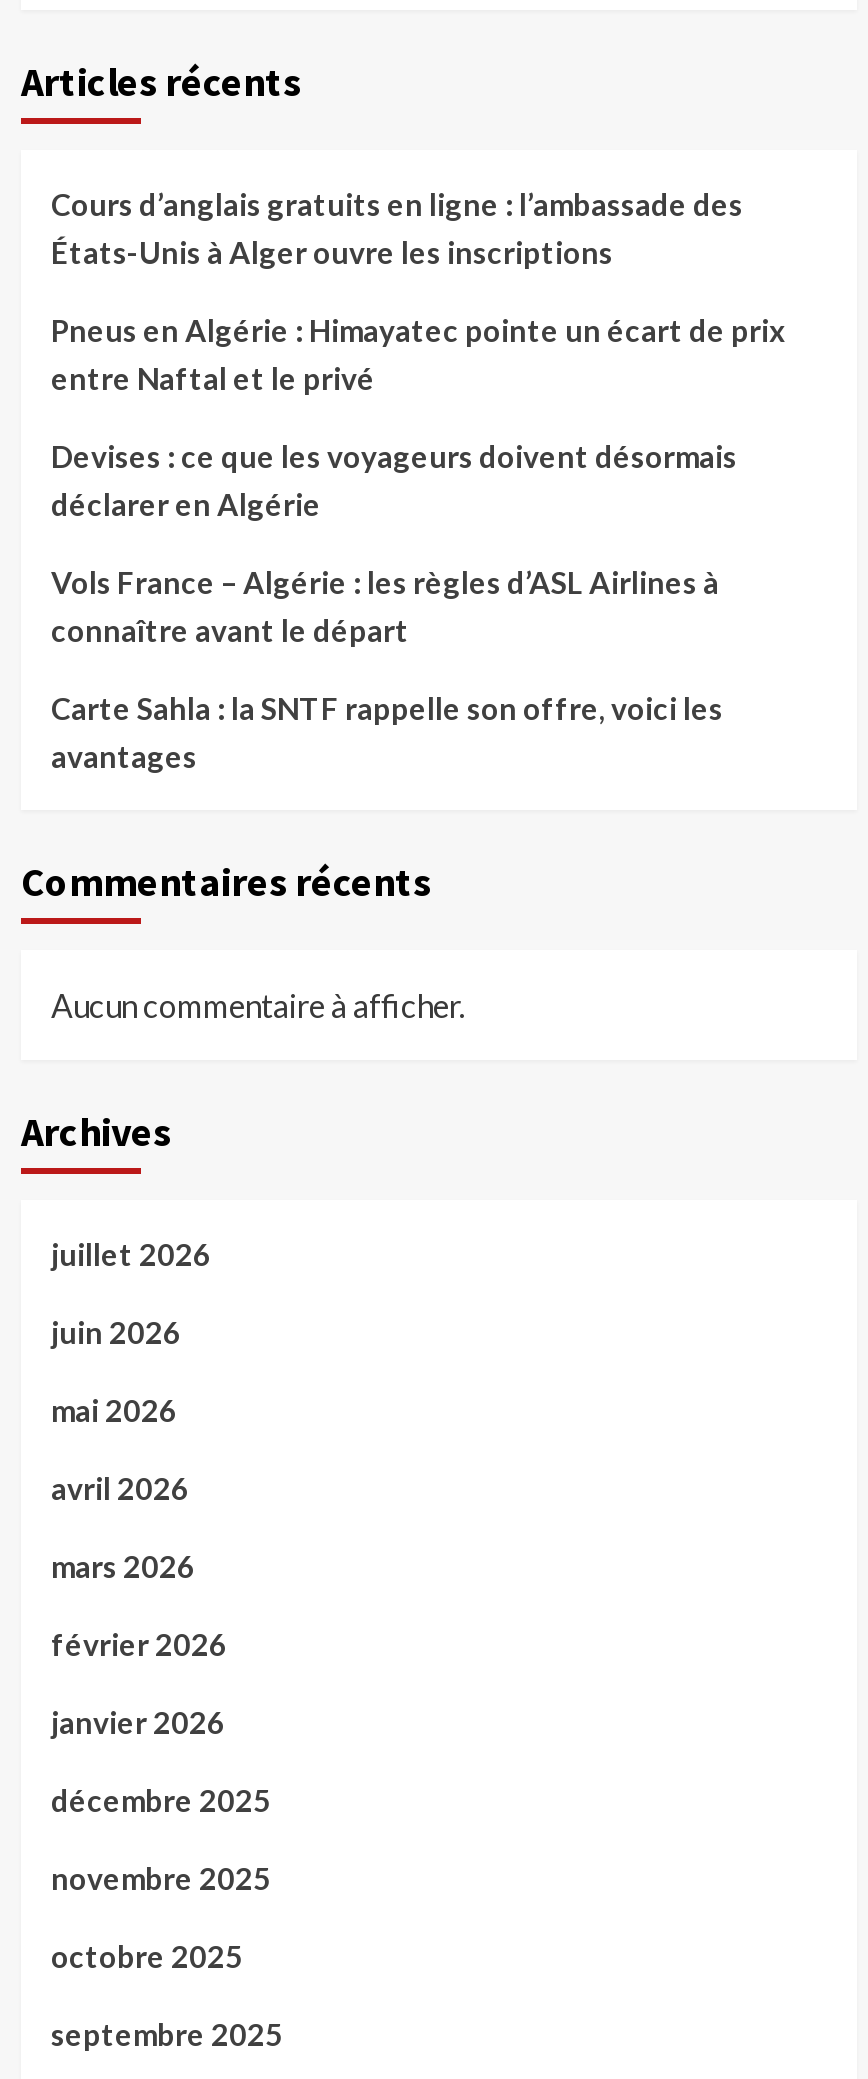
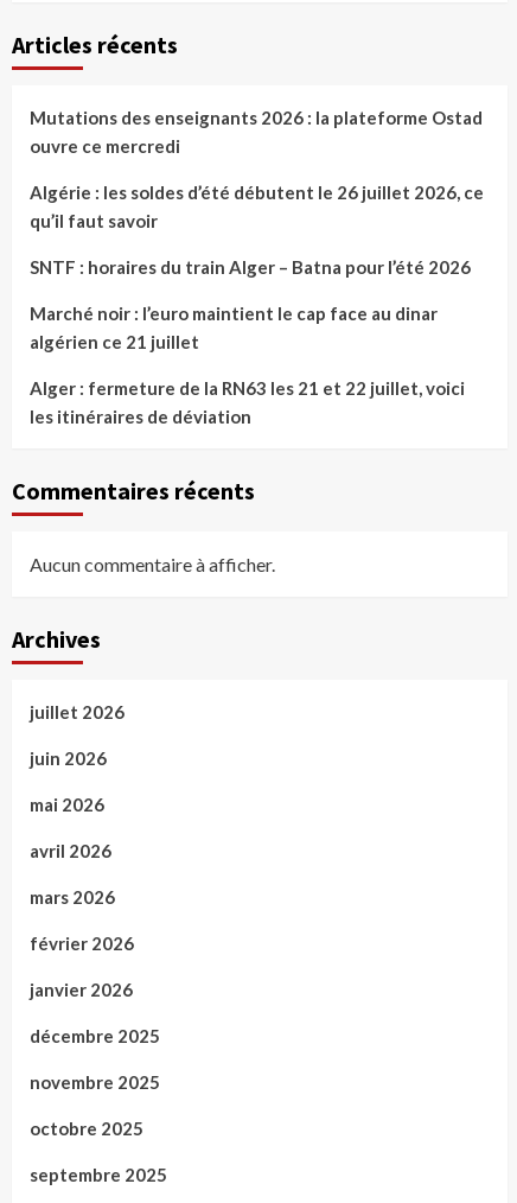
[51,186,743,270] Cours d’anglais gratuits en ligne : l’ambassade des | États-Unis à Alger ouvre les inscriptions -> [30,107,483,157] Mutations des enseignants 2026 : la plateforme Ostad | ouvre ce mercredi
[51,312,785,396] Pneus en Algérie : Himayatec pointe un écart de prix | entre Naftal et le privé -> [30,182,484,231] Algérie : les soldes d’été débutent le 26 juillet 2026, ce | qu’il faut savoir
[51,438,737,522] Devises : ce que les voyageurs doivent désormais | déclarer en Algérie -> [30,256,471,278] SNTF : horaires du train Alger – Batna pour l’été 2026
[51,564,719,648] Vols France – Algérie : les règles d’ASL Airlines à | connaître avant le départ -> [30,303,438,352] Marché noir : l’euro maintient le cap face au dinar | algérien ce 21 juillet
[51,690,723,774] Carte Sahla : la SNTF rappelle son offre, voici les | avantages -> [30,377,465,427] Alger : fermeture de la RN63 les 21 et 22 juillet, voici | les itinéraires de déviation

